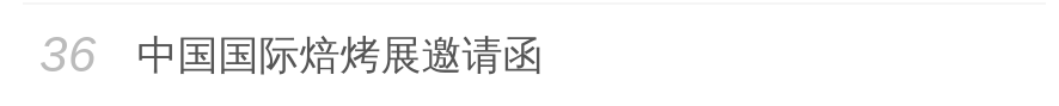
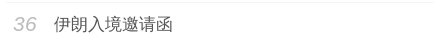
[137,32,543,77] 中国国际焙烤展邀请函 -> [54,14,173,33] 伊朗入境邀请函

